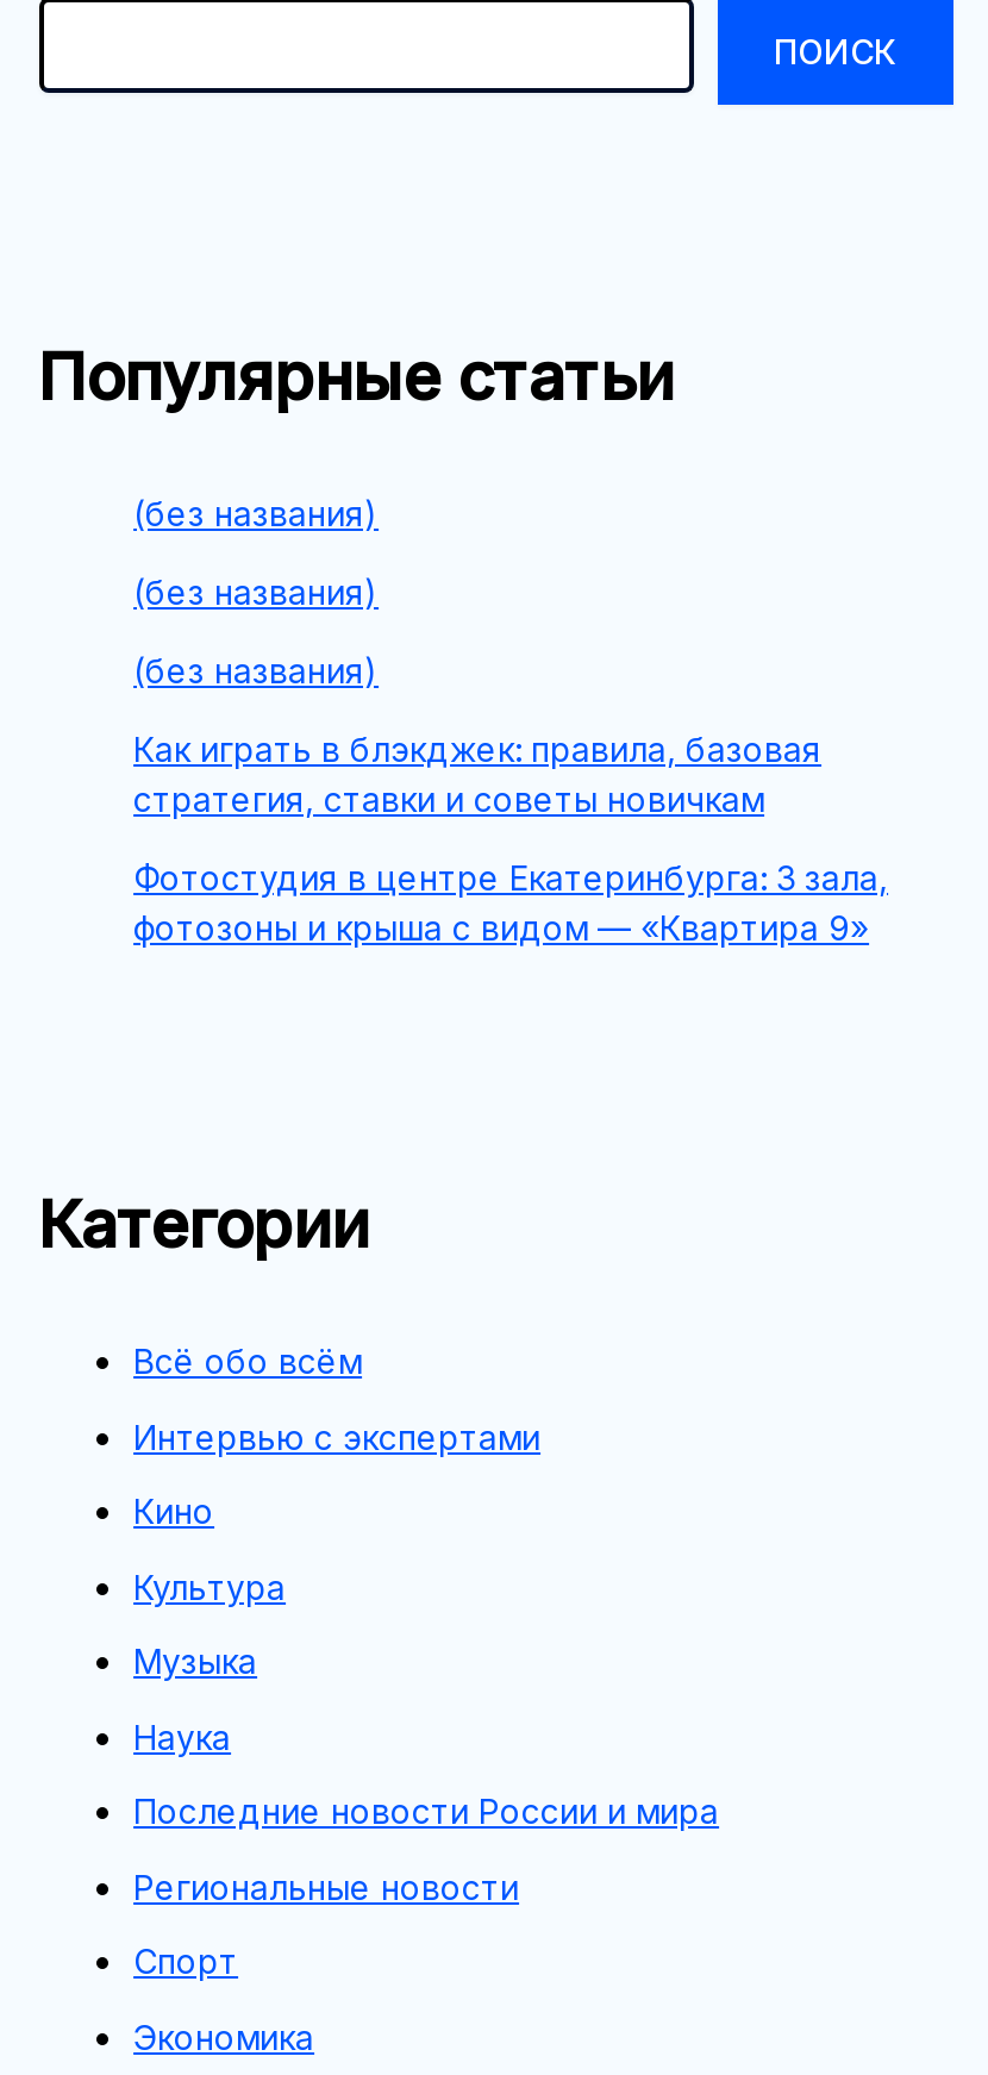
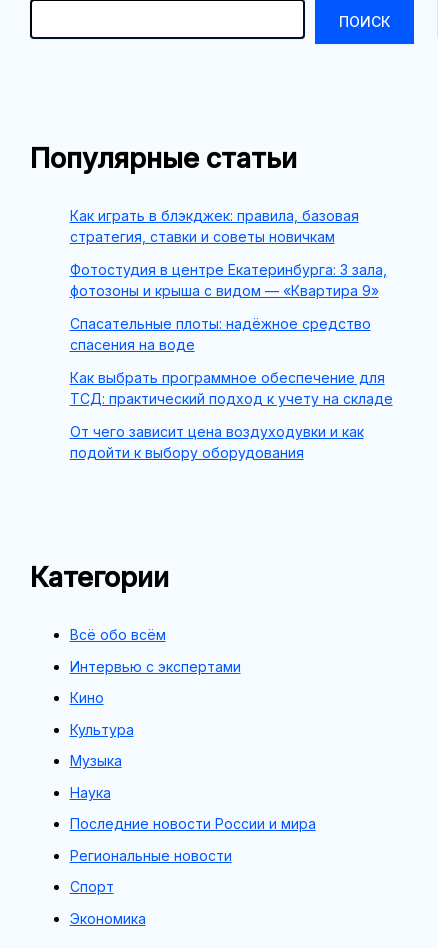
[133,494,379,691] (без названия) | (без названия) | (без названия) -> none
moved [133,729,869,948] -> [69,207,378,299]: Как играть в блэкджек: правила, базовая | стратегия, ставки и советы новичкам | фотозоны и крыша с видом — «Квартира 9»
none -> [69,315,392,461] Спасательные плоты: надёжное средство | спасения на воде | Как выбрать программное обеспечение для | ТСД: практический подход к учету на складе | От чего зависит цена воздуходувки и как | подойти к выбору оборудования

